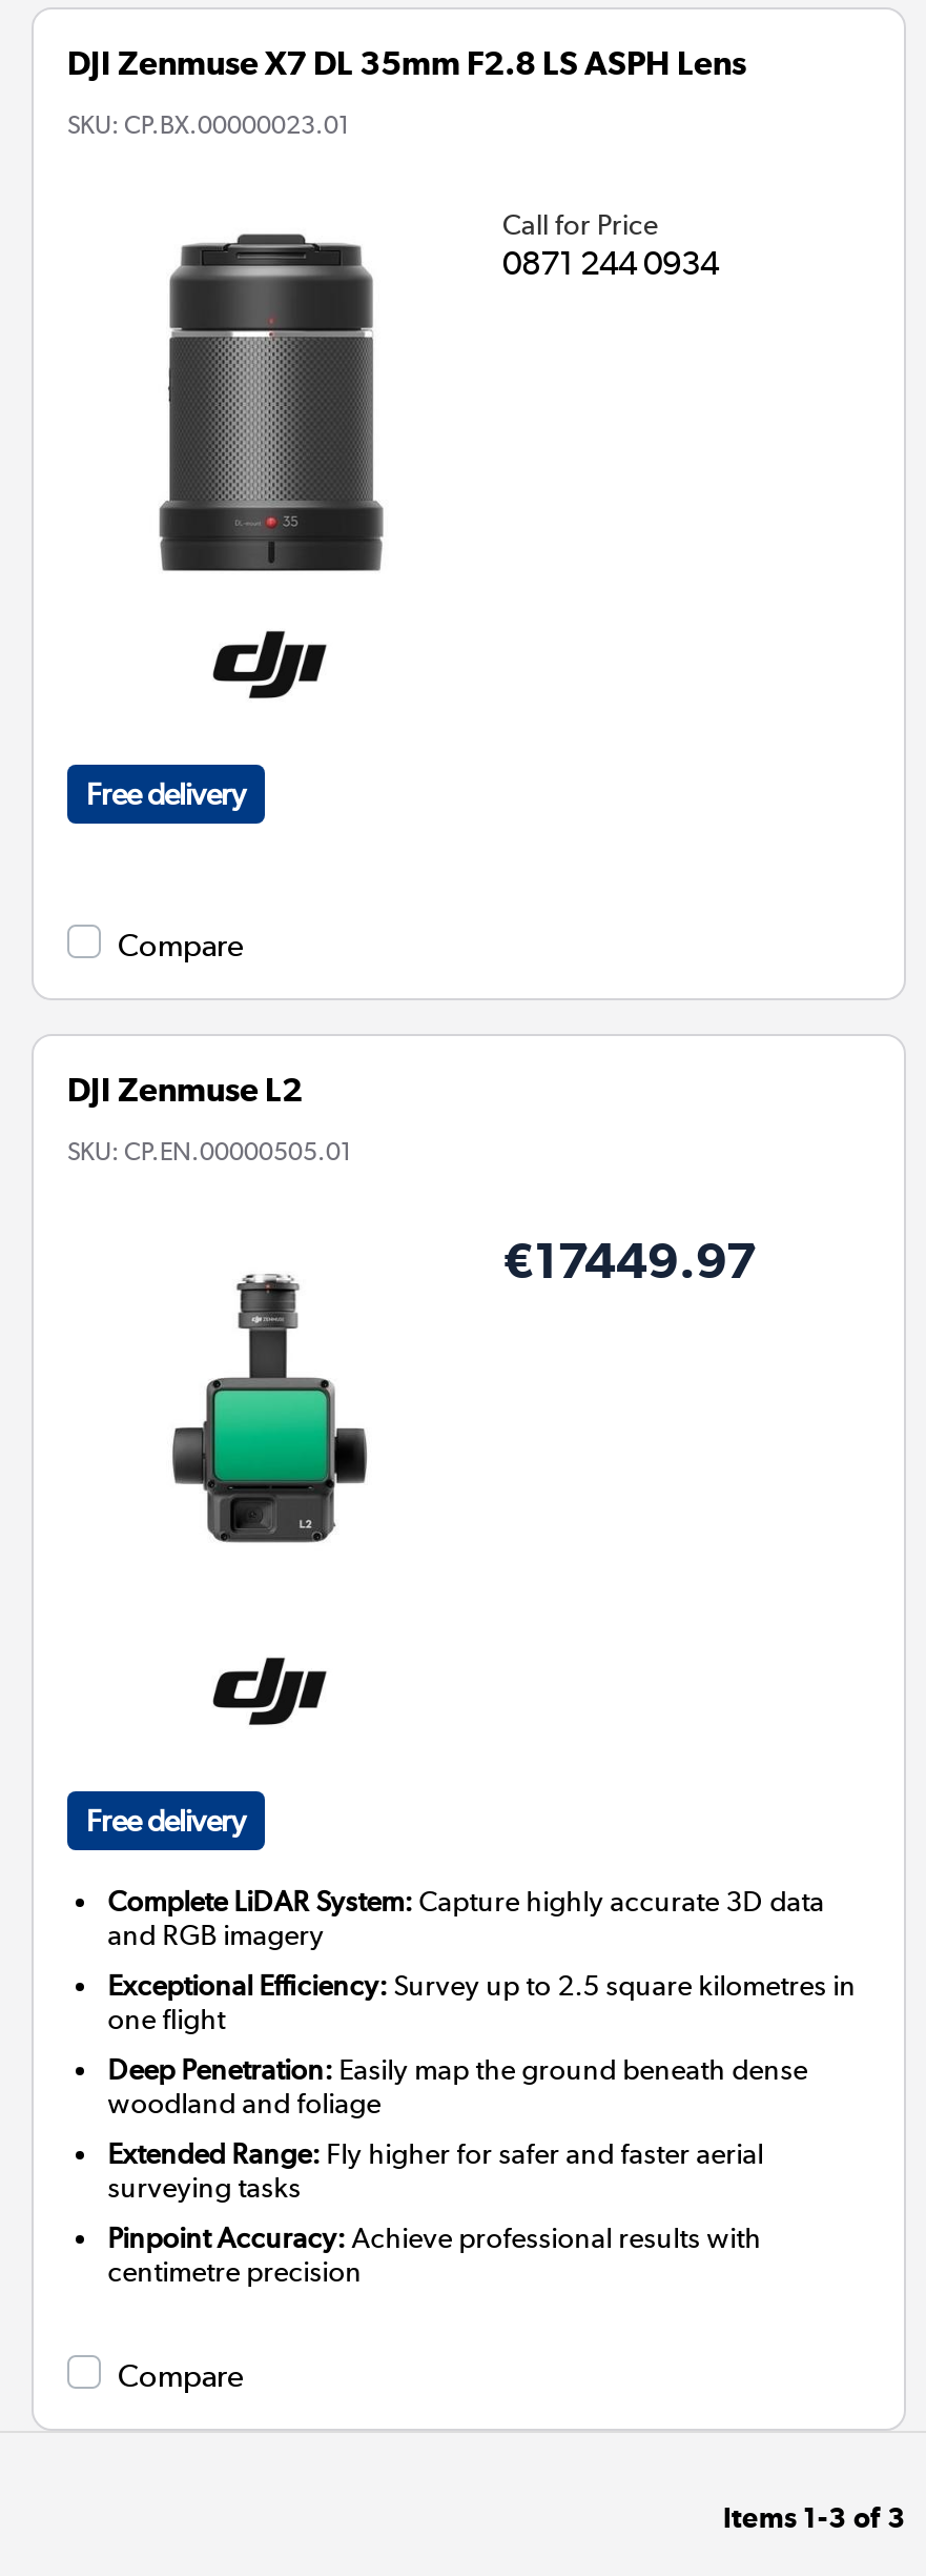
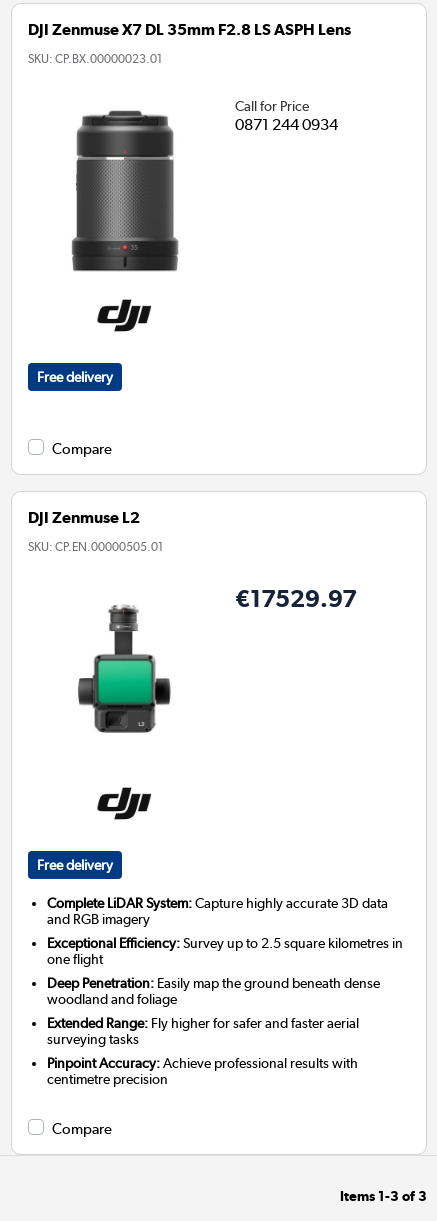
[502,1229,757,1288] €17449.97 -> [235,584,357,612] €17529.97

